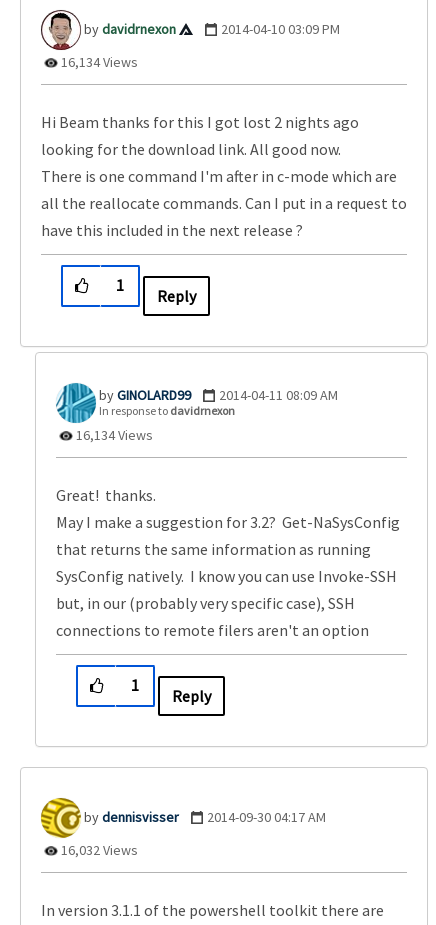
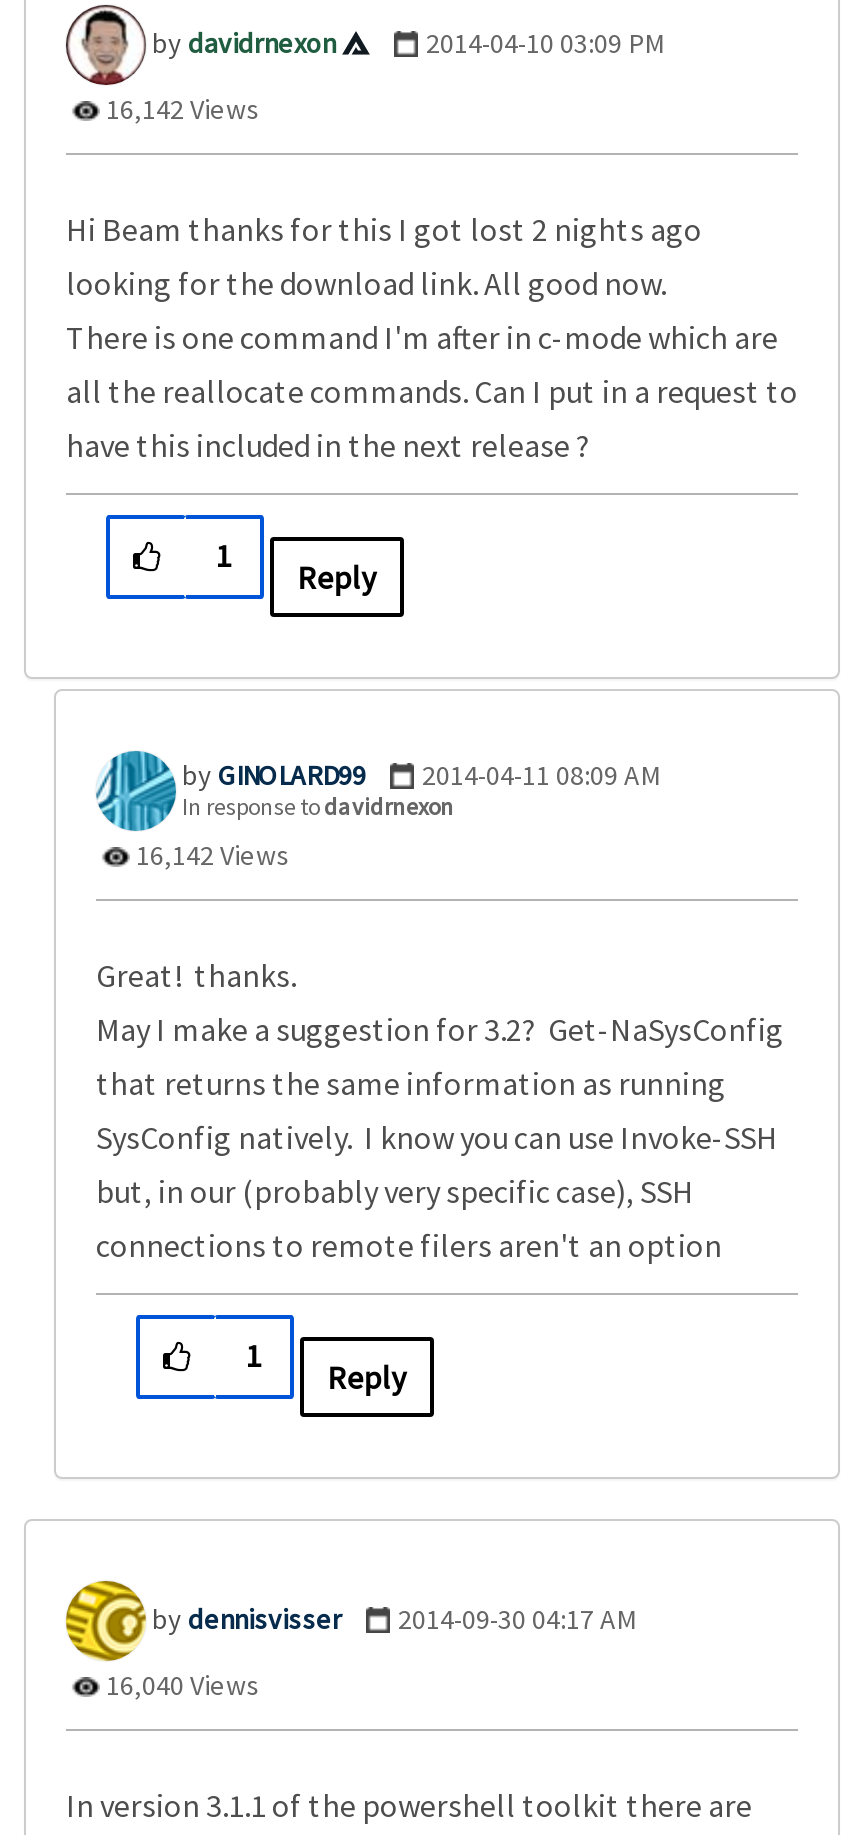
[58,53,138,71] 16,134 Views -> [100,92,260,128] 16,142 Views
[73,426,153,444] 16,134 Views -> [130,838,290,874] 16,142 Views
[58,841,138,859] 16,032 Views -> [100,1668,260,1704] 16,040 Views

